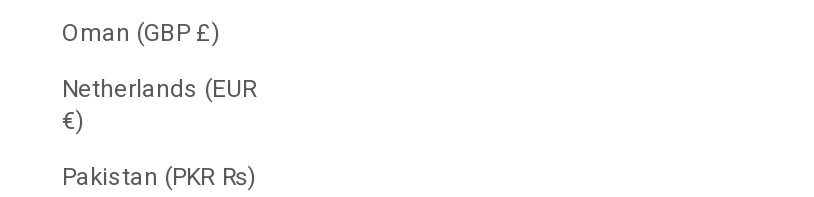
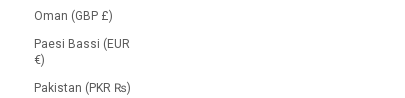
[62,75,258,103] Netherlands (EUR -> [34,37,130,51] Paesi Bassi (EUR

